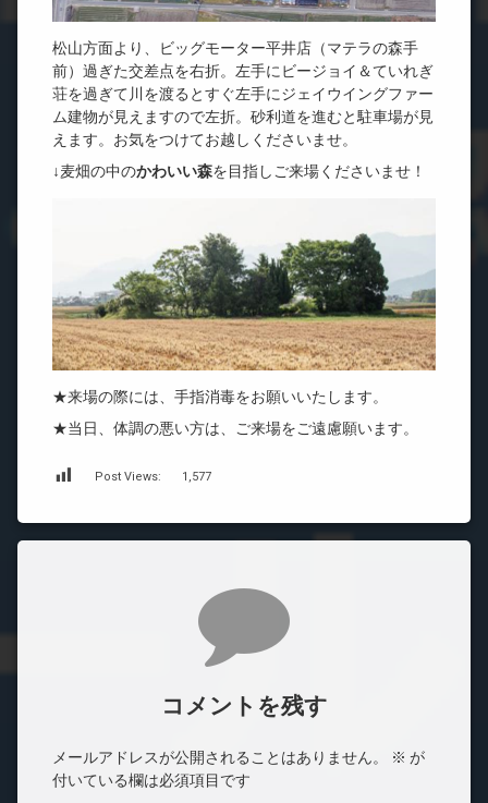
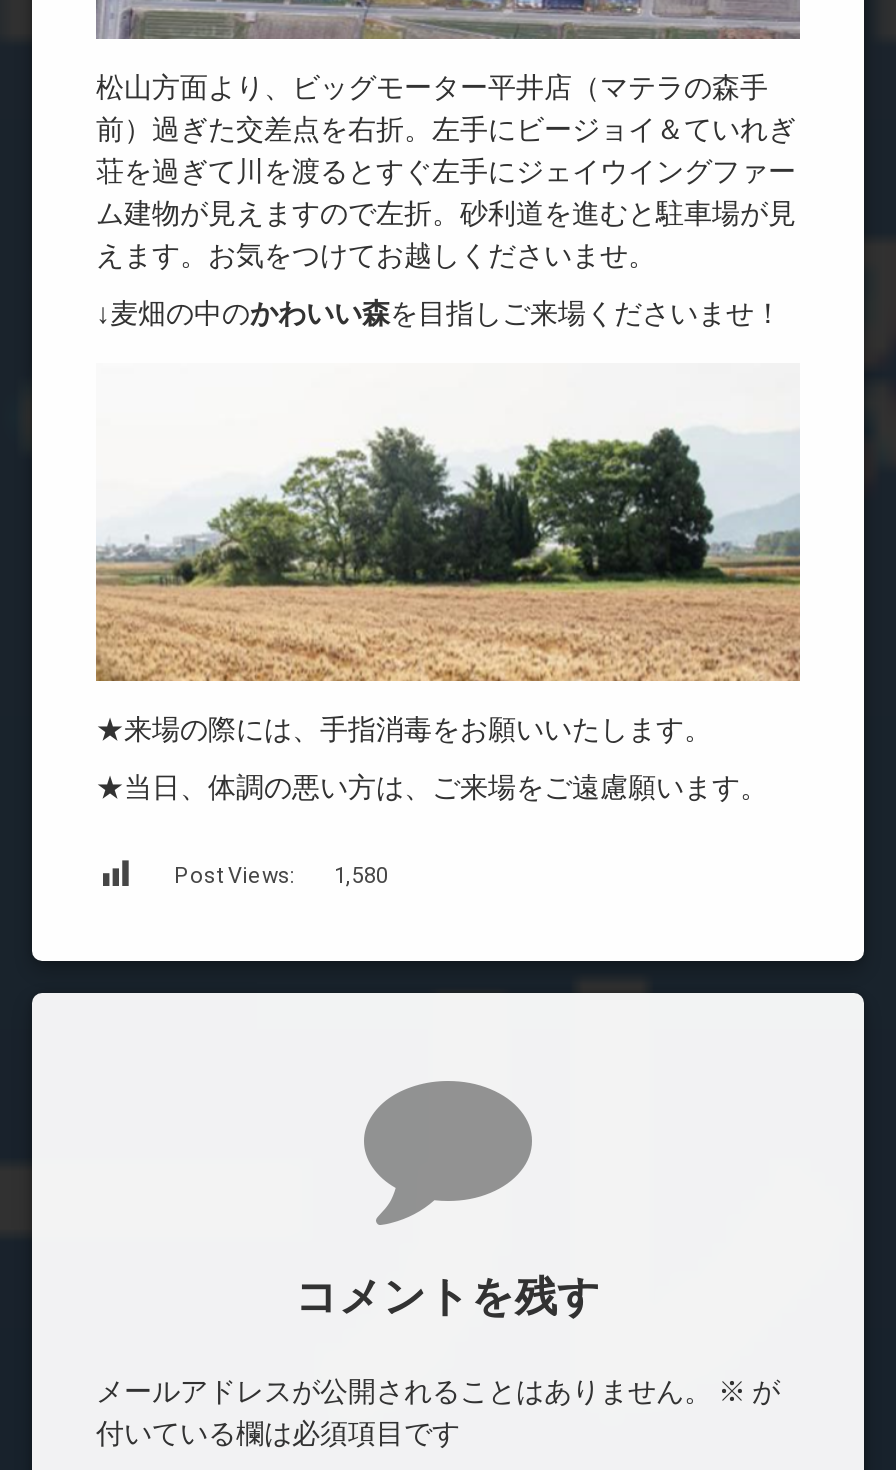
[95,470,211,484] Post Views: 1,577 -> [174,863,388,889] Post Views: 1,580

